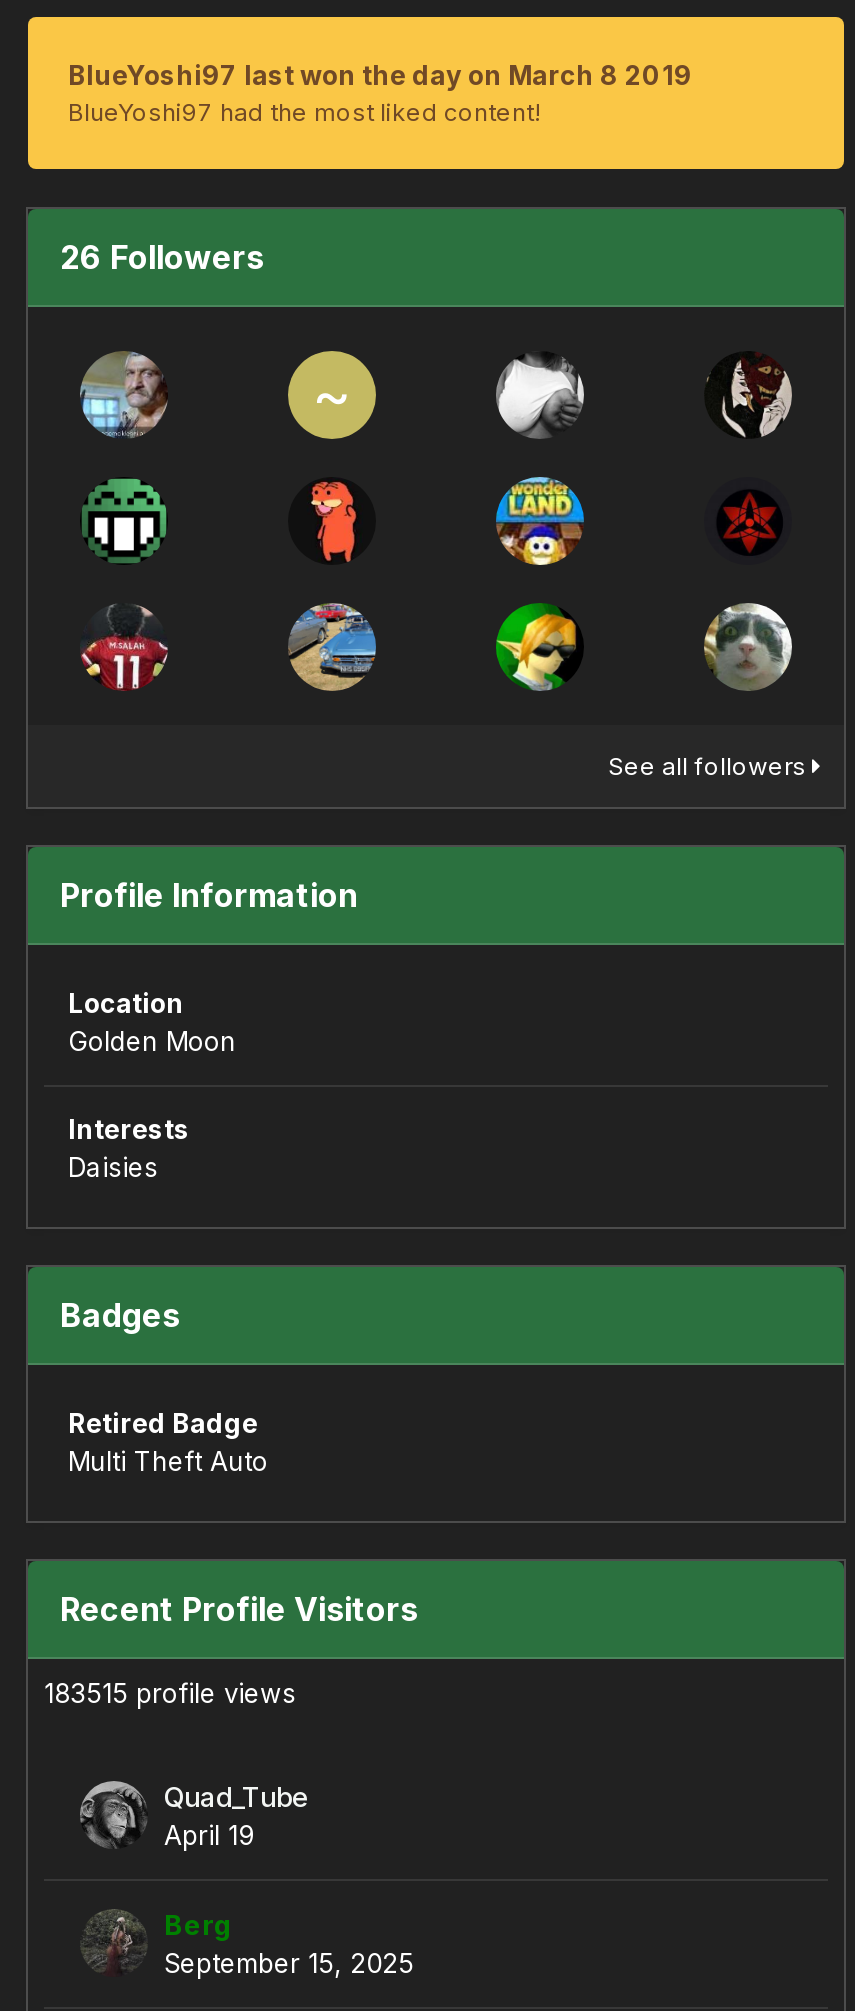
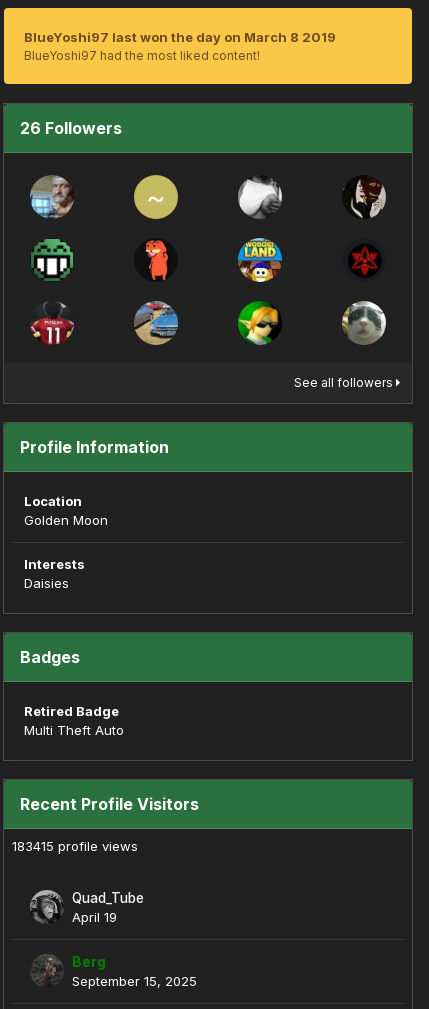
[44,1677,296,1709] 183515 profile views -> [12,838,138,854] 183415 profile views

